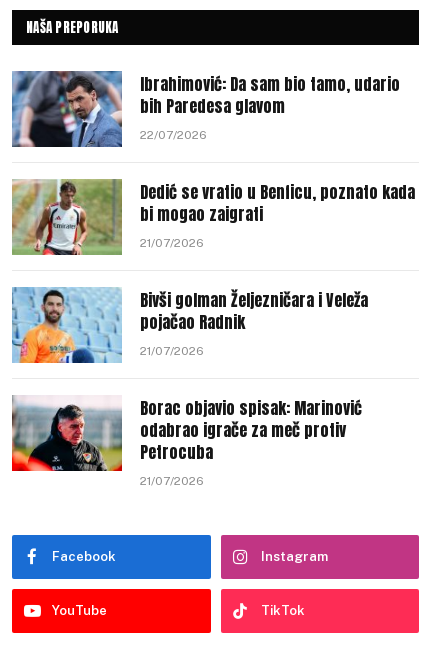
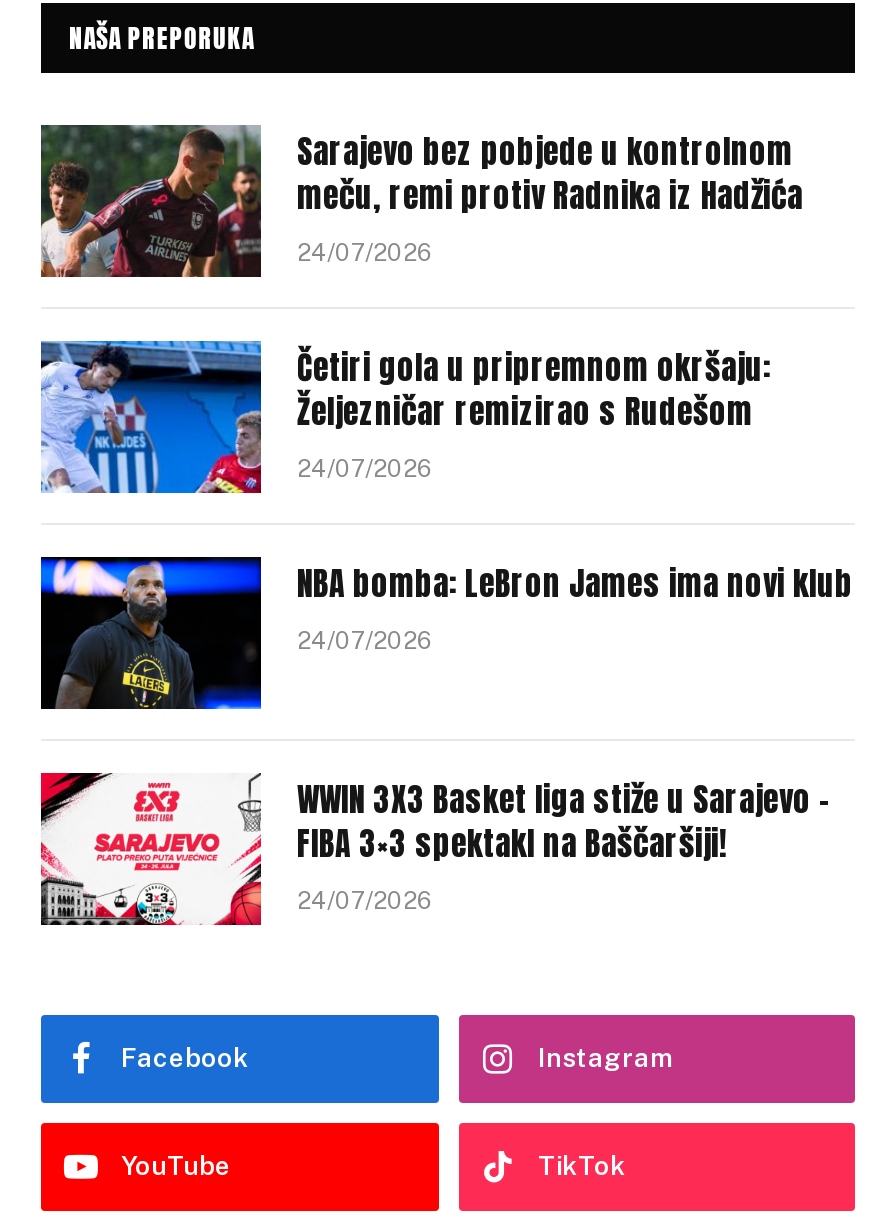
[11,70,400,148] [image] | Ibrahimović: Da sam bio tamo, udario | bih Paredesa glavom | 22/07/2026 -> [39,123,803,279] [image] | Sarajevo bez pobjede u kontrolnom | meču, remi protiv Radnika iz Hadžića | 24/07/2026
[11,178,415,256] [image] | Dedić se vratio u Benficu, poznato kada | bi mogao zaigrati | 21/07/2026 -> [41,339,771,495] [image] | Četiri gola u pripremnom okršaju: | Željezničar remizirao s Rudešom | 24/07/2026
[11,287,368,364] [image] | Bivši golman Željezničara i Veleža | pojačao Radnik | 21/07/2026 -> [39,555,853,711] [image] | NBA bomba: LeBron James ima novi klub | 24/07/2026
[11,395,362,488] [image] | Borac objavio spisak: Marinović | odabrao igrače za meč protiv | Petrocuba | 21/07/2026 -> [39,771,831,927] [image] | WWIN 3X3 Basket liga stiže u Sarajevo – | FIBA 3×3 spektakl na Baščaršiji! | 24/07/2026

